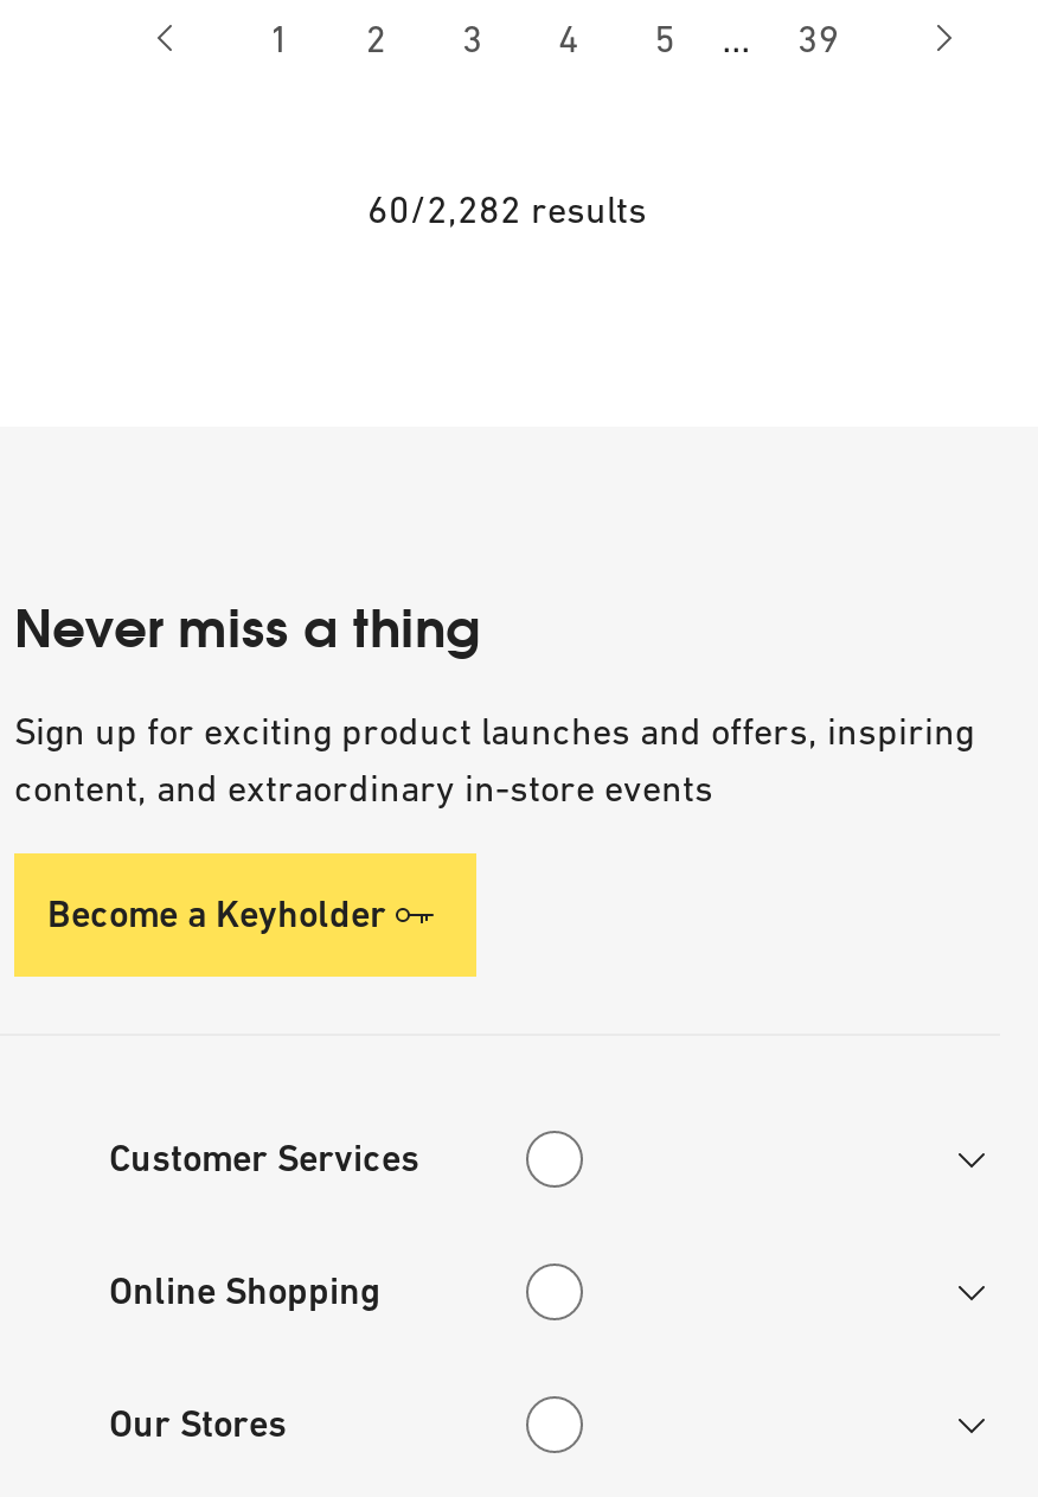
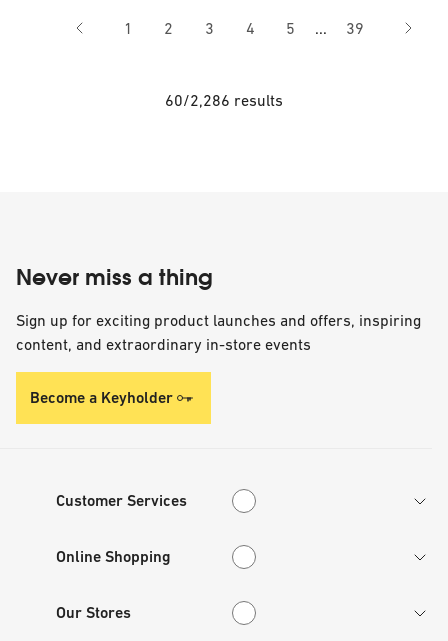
[367,188,647,231] 60/2,282 results -> [165,91,283,109] 60/2,286 results

